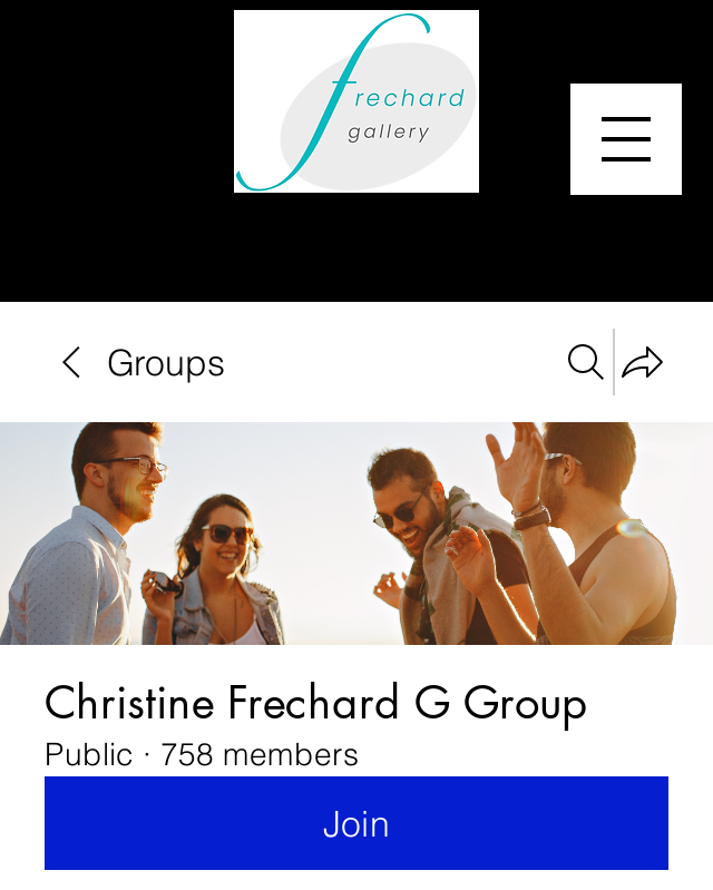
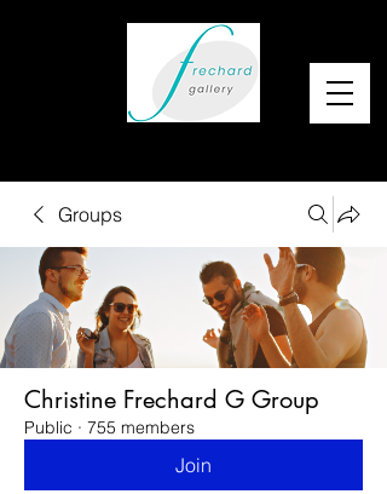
[45,734,359,774] Public · 758 members -> [24,416,195,438] Public · 755 members

